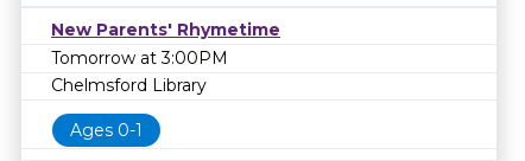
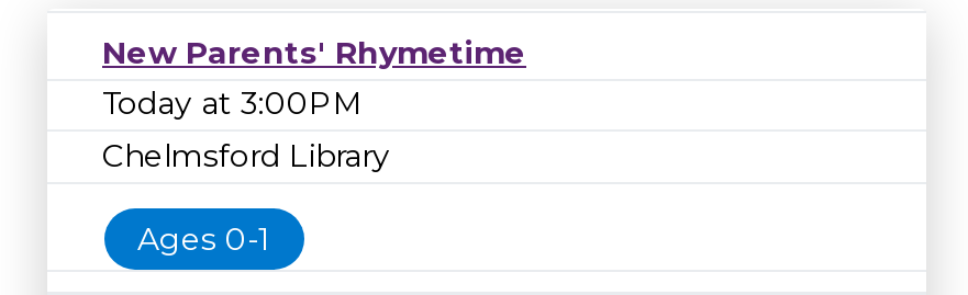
[51,47,228,68] Tomorrow at 3:00PM -> [102,85,364,124] Today at 3:00PM

